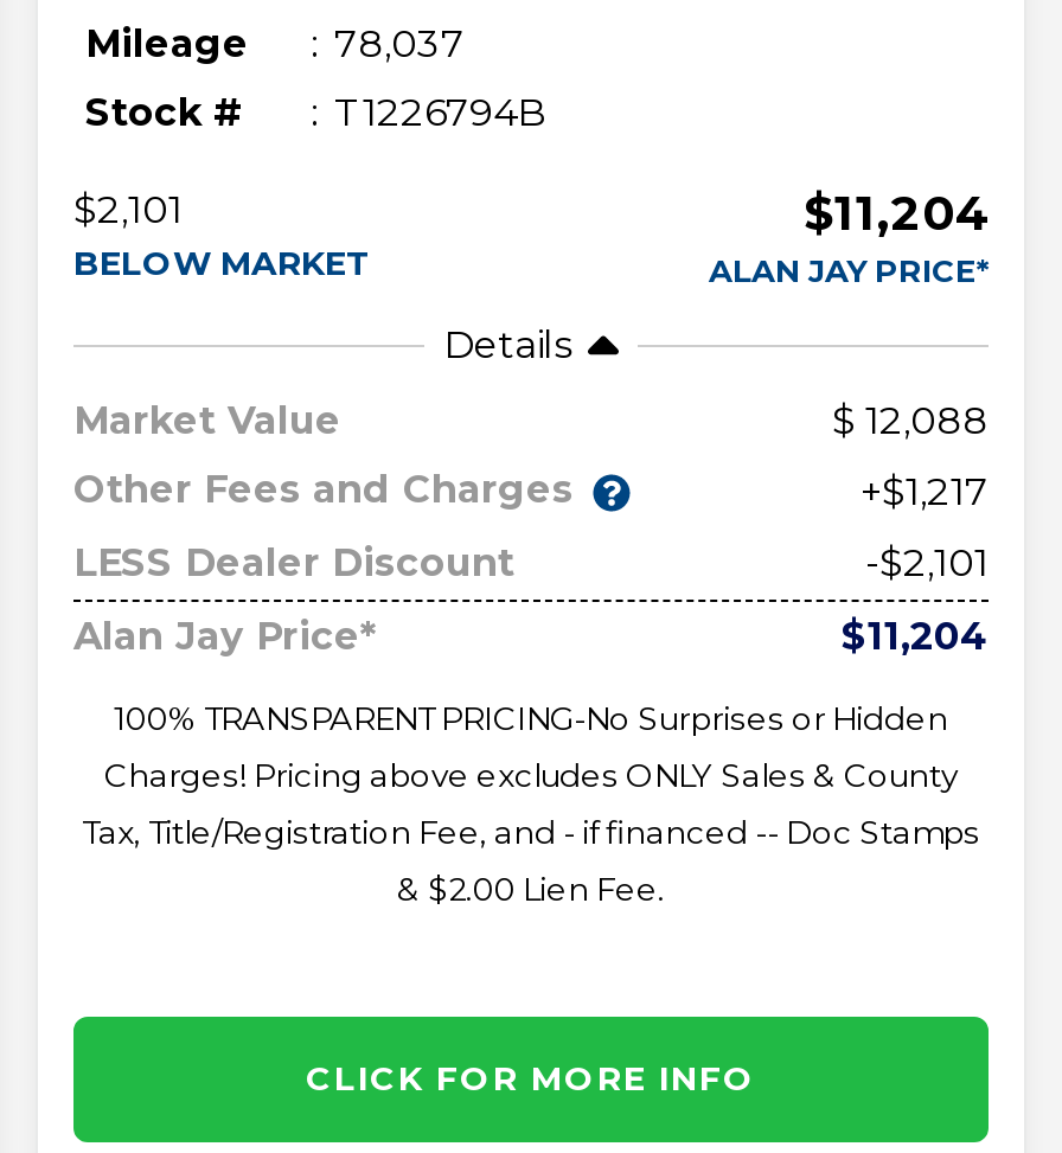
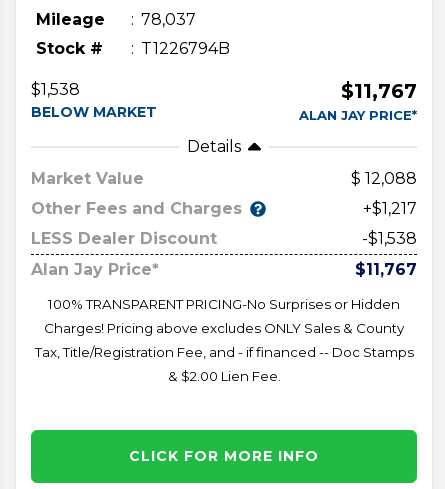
[73,186,183,231] $2,101 -> [31,80,80,99] $1,538
[804,183,989,240] $11,204 -> [341,79,417,103] $11,767
[865,539,989,584] -$2,101 -> [362,229,417,248] -$1,538
[842,612,989,657] $11,204 -> [355,260,417,279] $11,767

